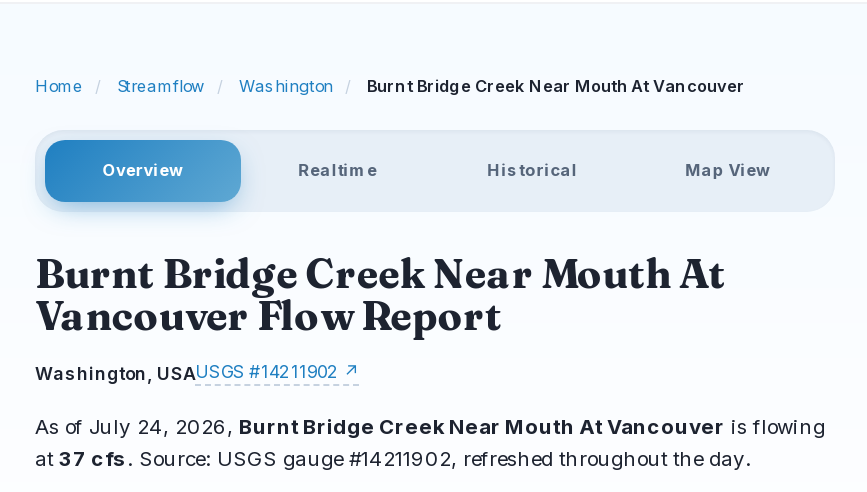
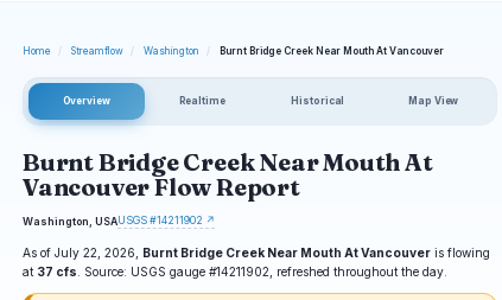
[35,414,825,438] As of July 24, 2026, Burnt Bridge Creek Near Mouth At Vancouver is flowing -> [23,245,490,260] As of July 22, 2026, Burnt Bridge Creek Near Mouth At Vancouver is flowing

